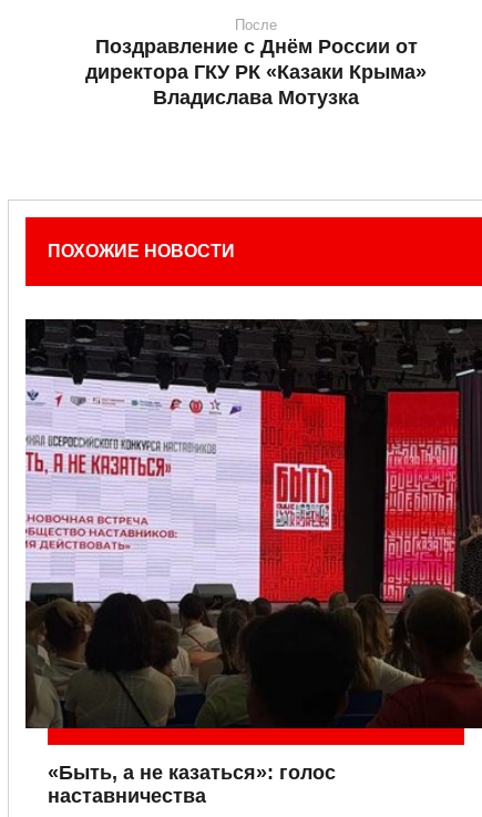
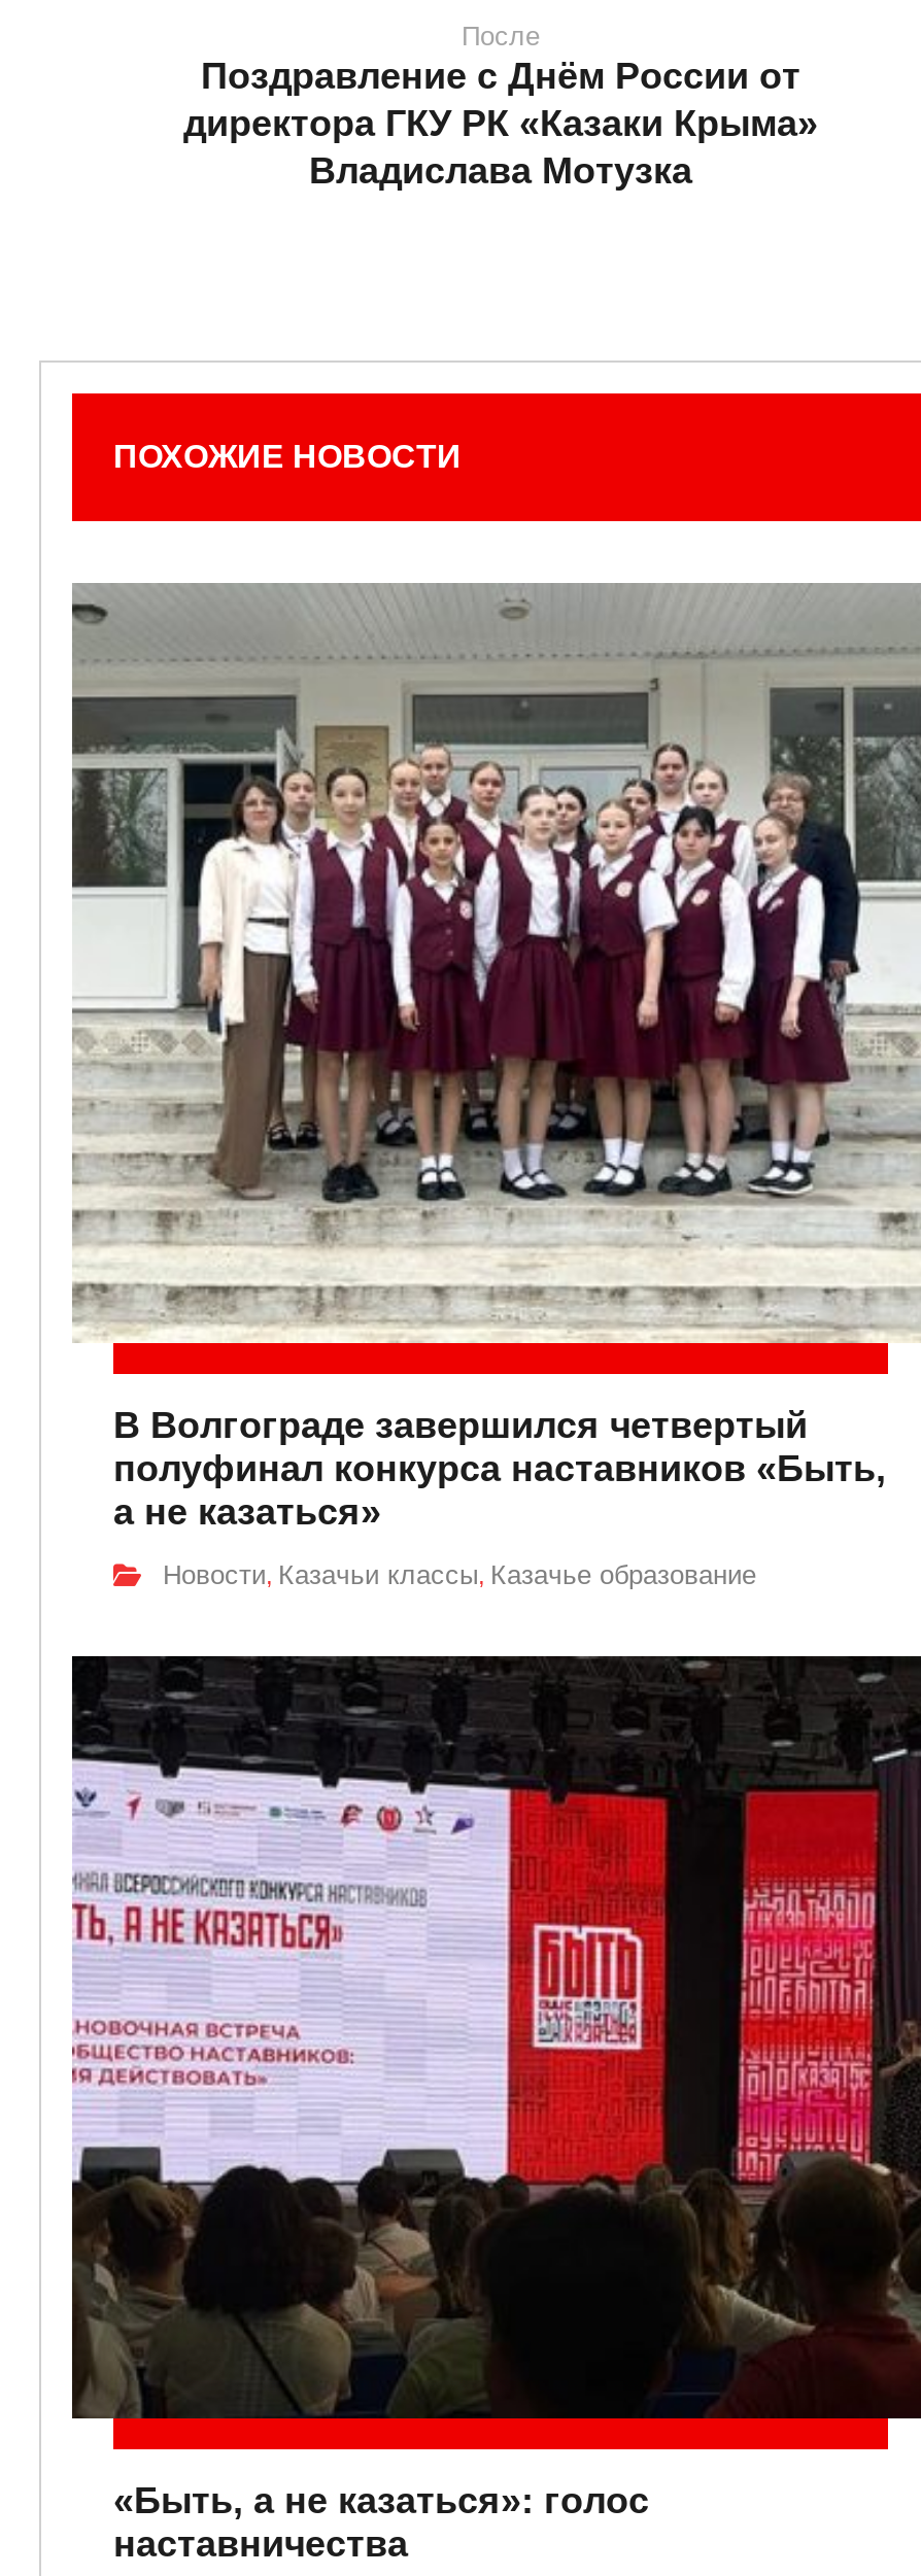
none -> [70,585,915,1591] [image] | В Волгограде завершился четвертый | полуфинал конкурса наставников «Быть, | а не казаться» | Новости, Казачьи классы, Казачье образование

